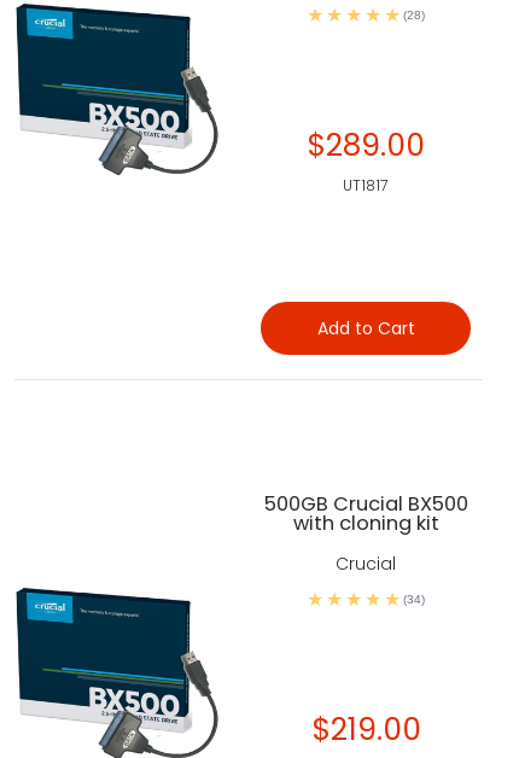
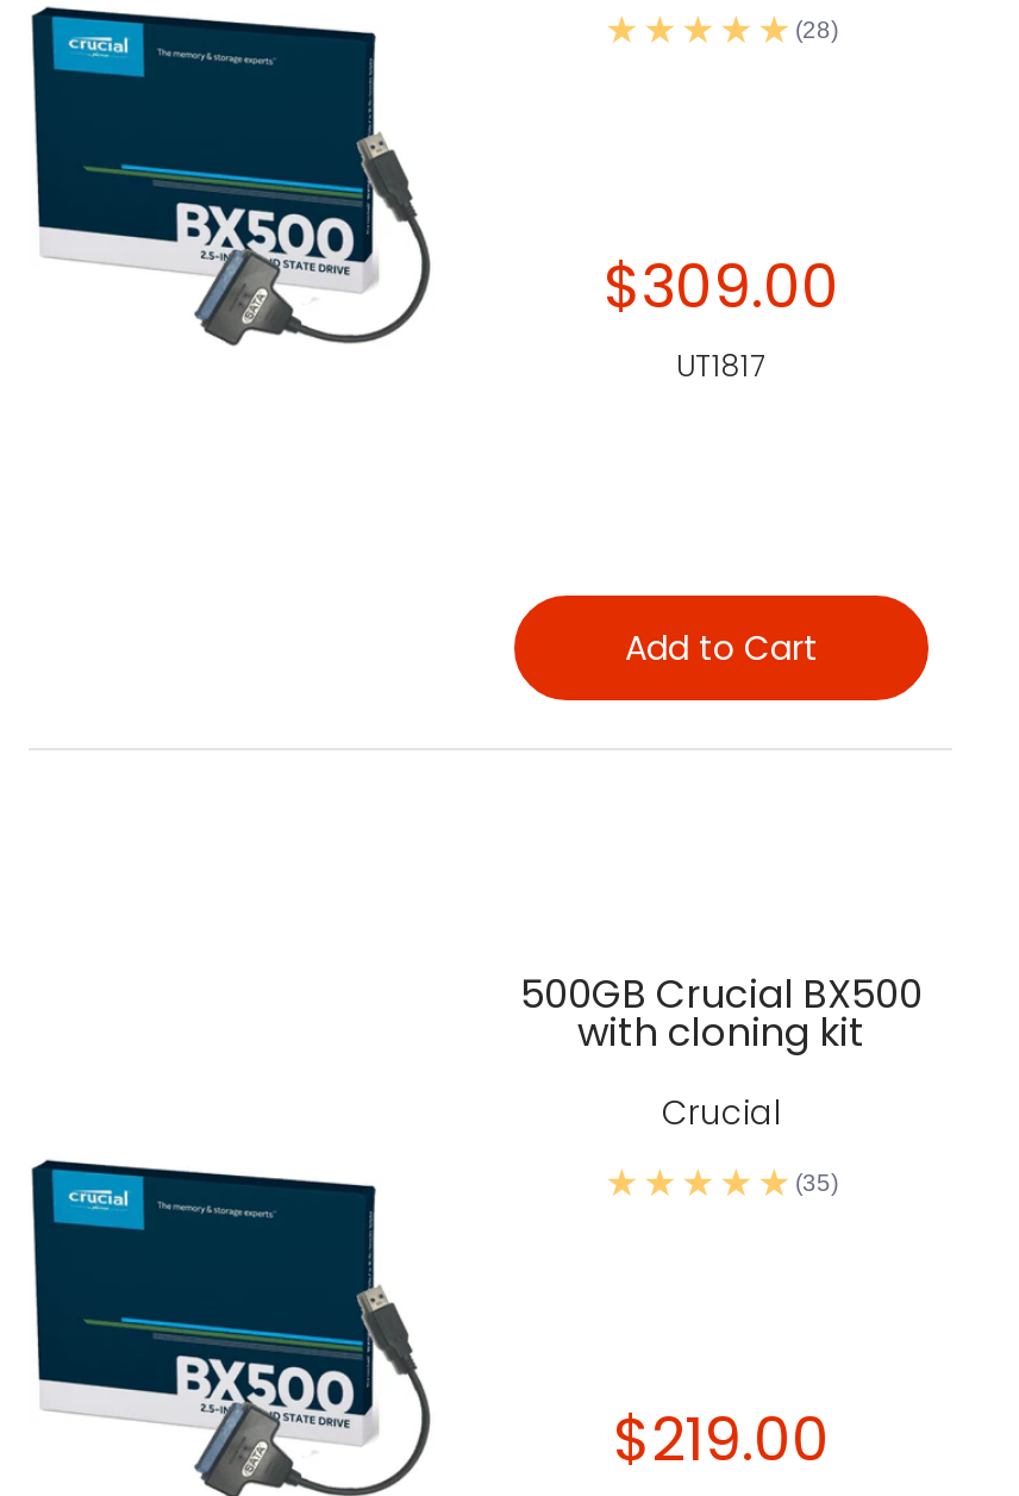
[307,124,425,167] $289.00 -> [604,245,839,329] $309.00
[403,593,425,606] (34) -> [795,1170,838,1196] (35)

